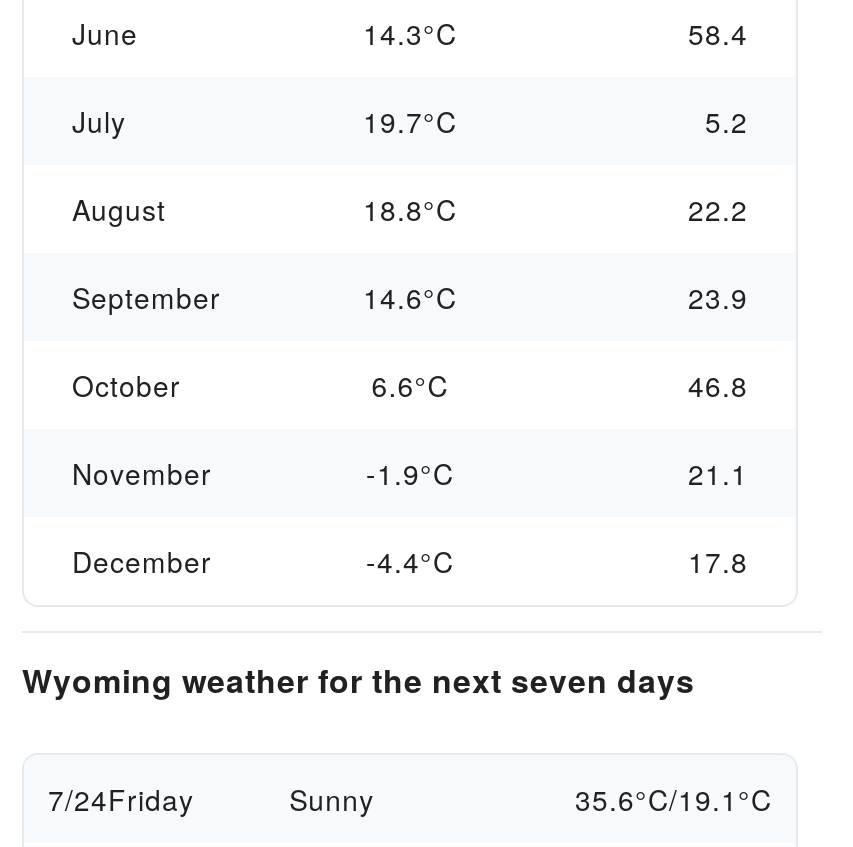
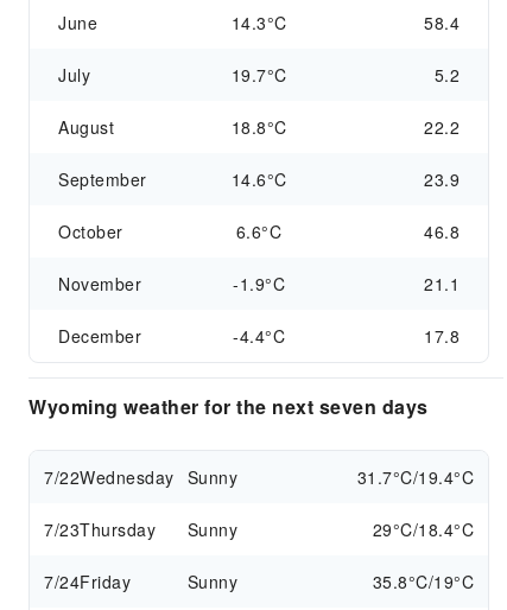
none -> [44,465,474,541] 7/22Wednesday Sunny | 31.7°C/19.4°C | 7/23Thursday | Sunny | 29°C/18.4°C
[575,779,772,819] 35.6°C/19.1°C -> [372,570,474,593] 35.8°C/19°C

